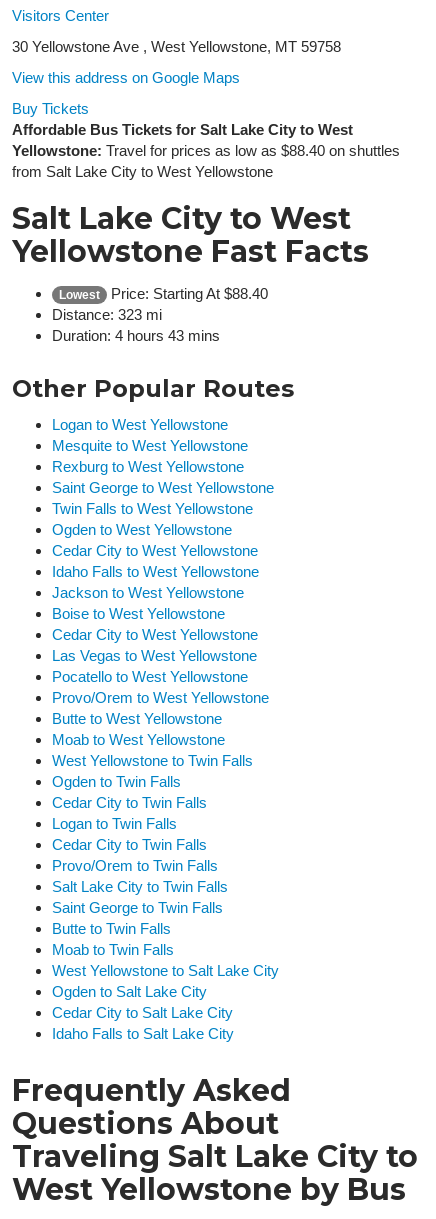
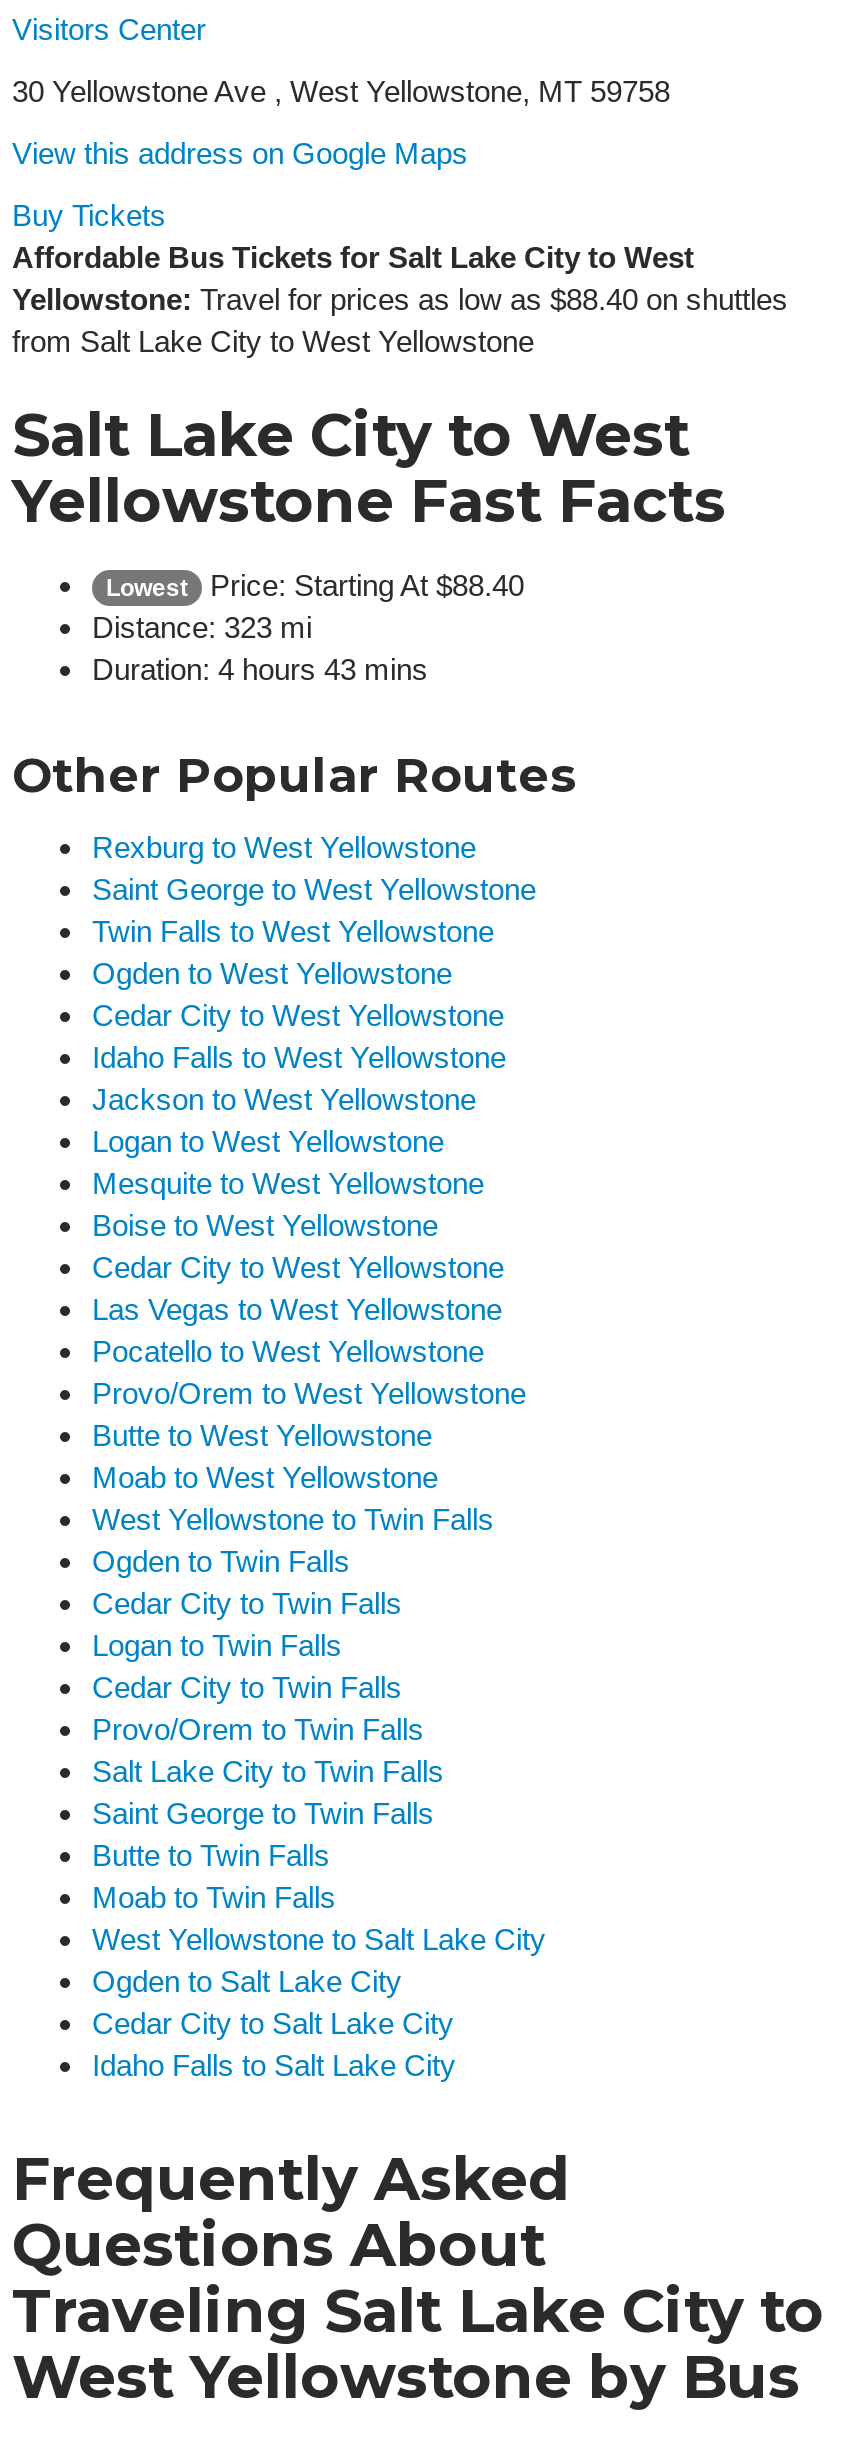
moved [52,416,248,454] -> [92,1124,484,1200]: Logan to West Yellowstone | Mesquite to West Yellowstone
moved [52,458,274,601] -> [92,830,536,1116]: Rexburg to West Yellowstone | Saint George to West Yellowstone | Twin Falls to West Yellowstone | Ogden to West Yellowstone | Cedar City to West Yellowstone | Idaho Falls to West Yellowstone | Jackson to West Yellowstone

